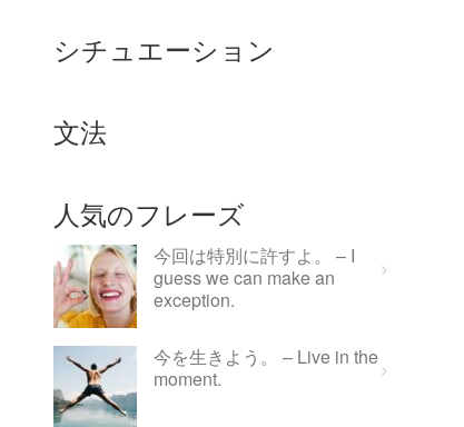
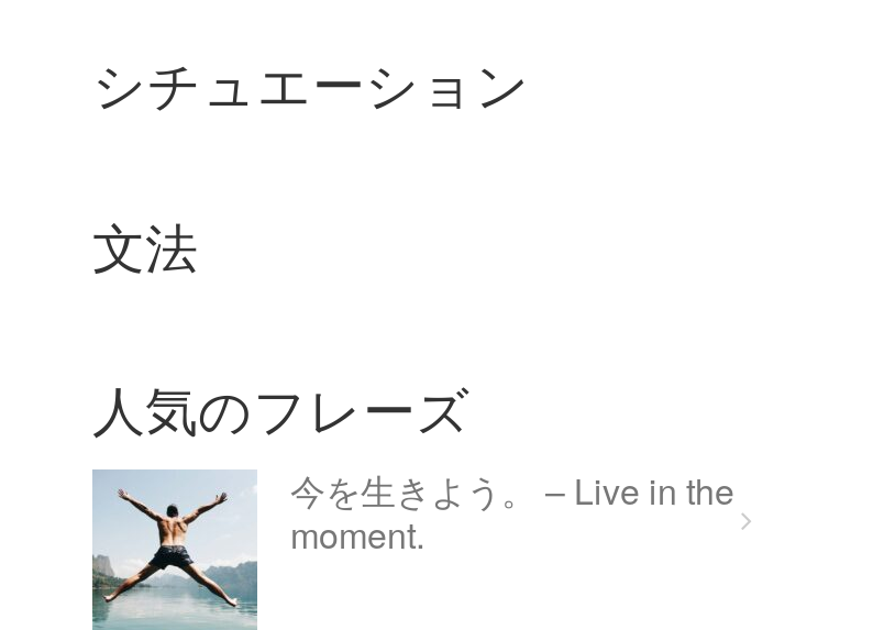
[52,242,355,329] [image] | 今回は特別に許すよ。 – I | guess we can make an | exception. -> none

